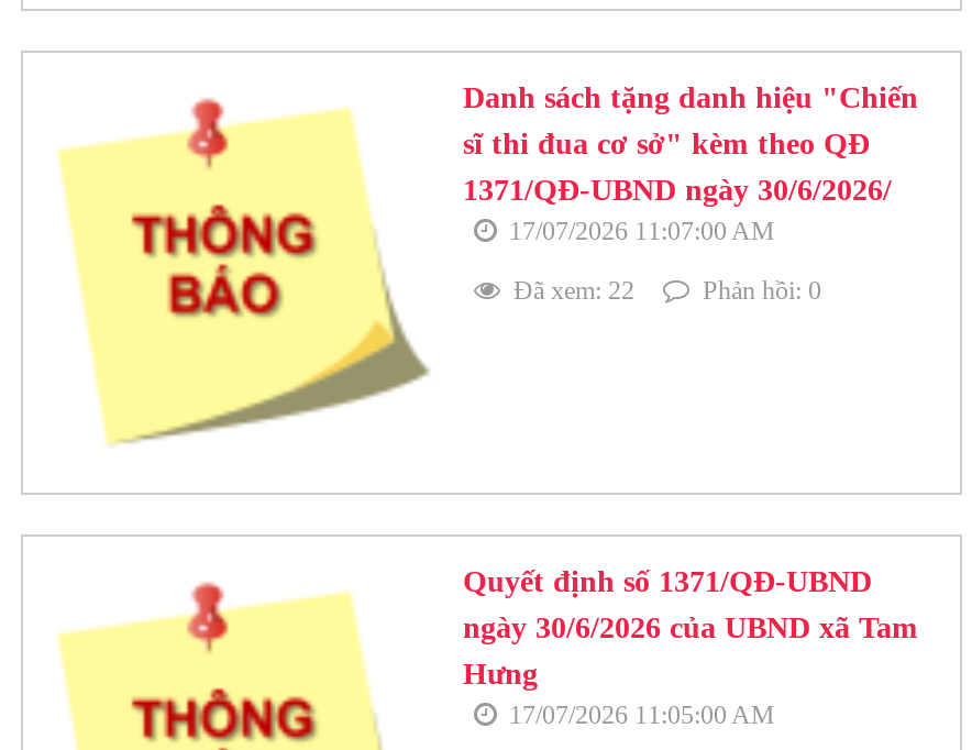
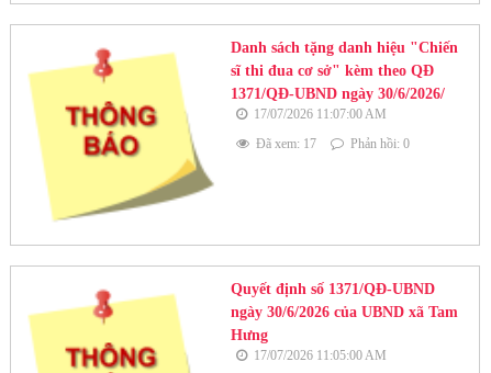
[507,275,821,306] Đã xem: 22 Phản hồi: 0 -> [253,136,410,151] Đã xem: 17 Phản hồi: 0

